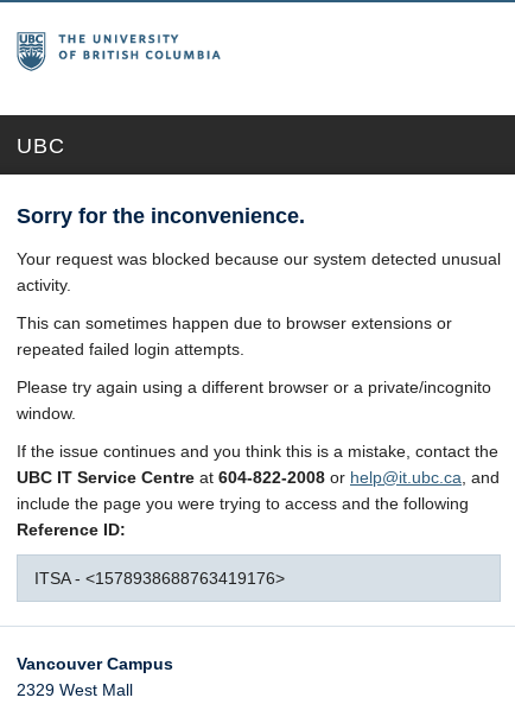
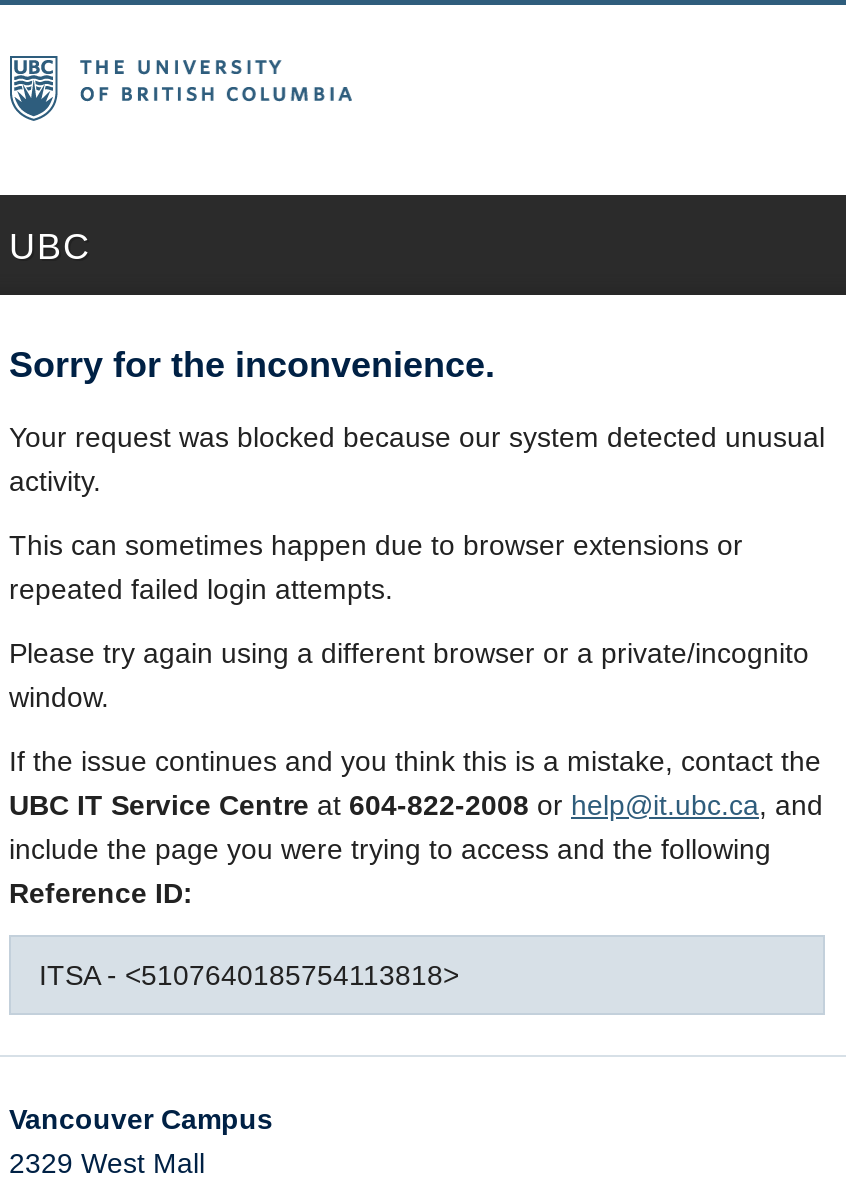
[34,569,285,588] ITSA - <1578938688763419176> -> [39,959,459,991] ITSA - <5107640185754113818>

